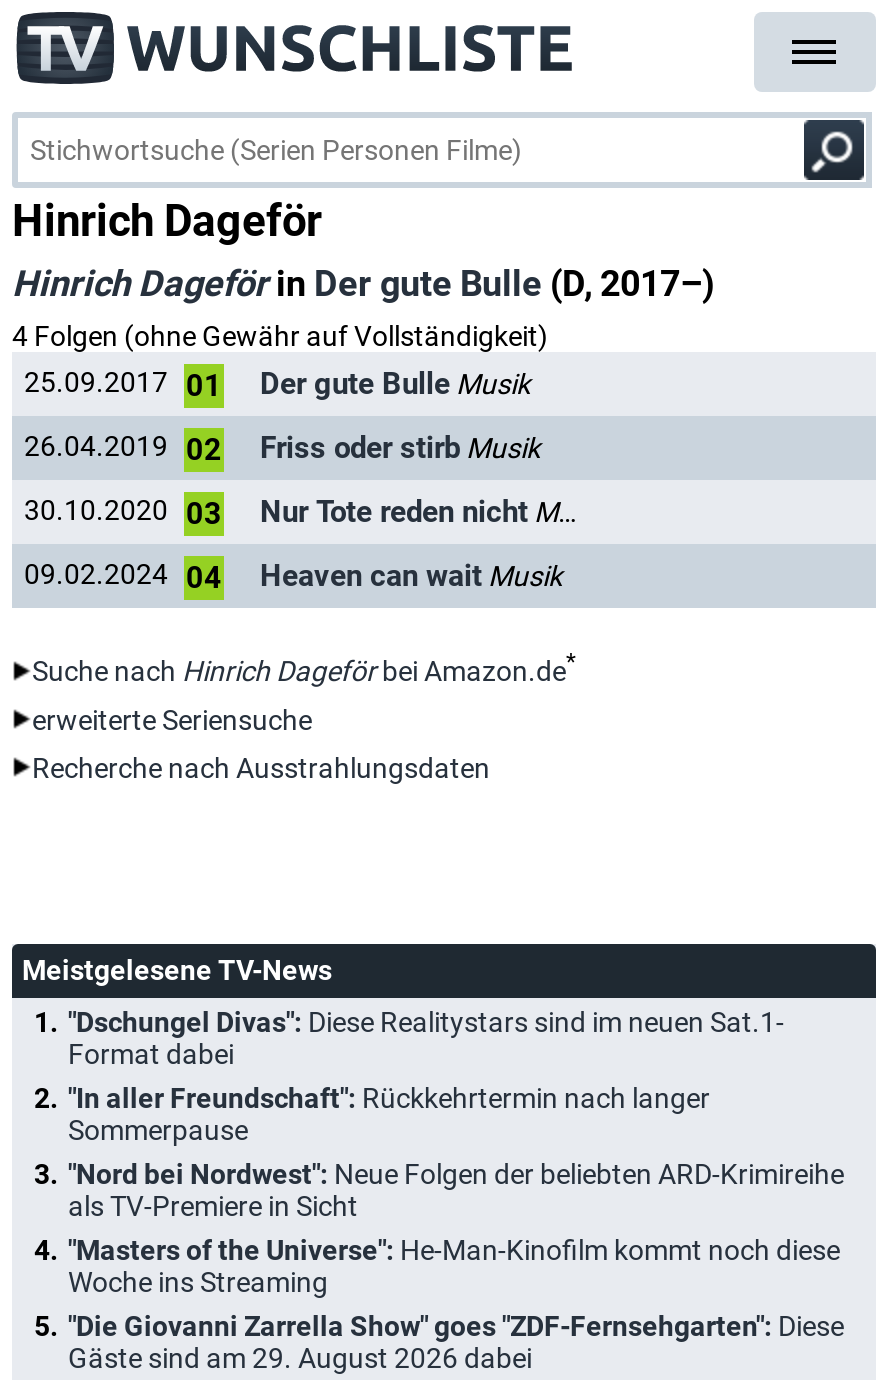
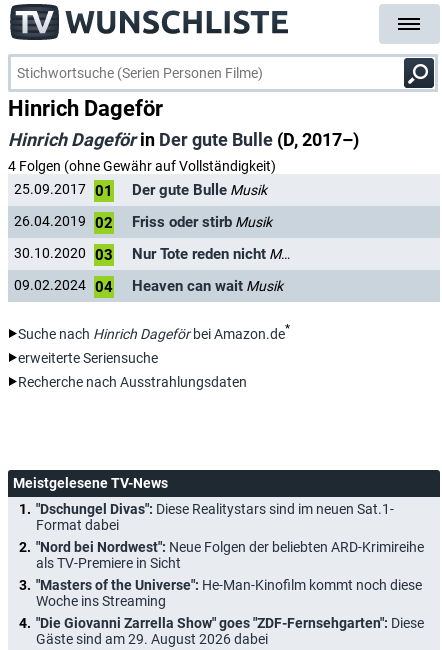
[68,1081,710,1145] "In aller Freundschaft": Rückkehrtermin nach langer | Sommerpause -> none

